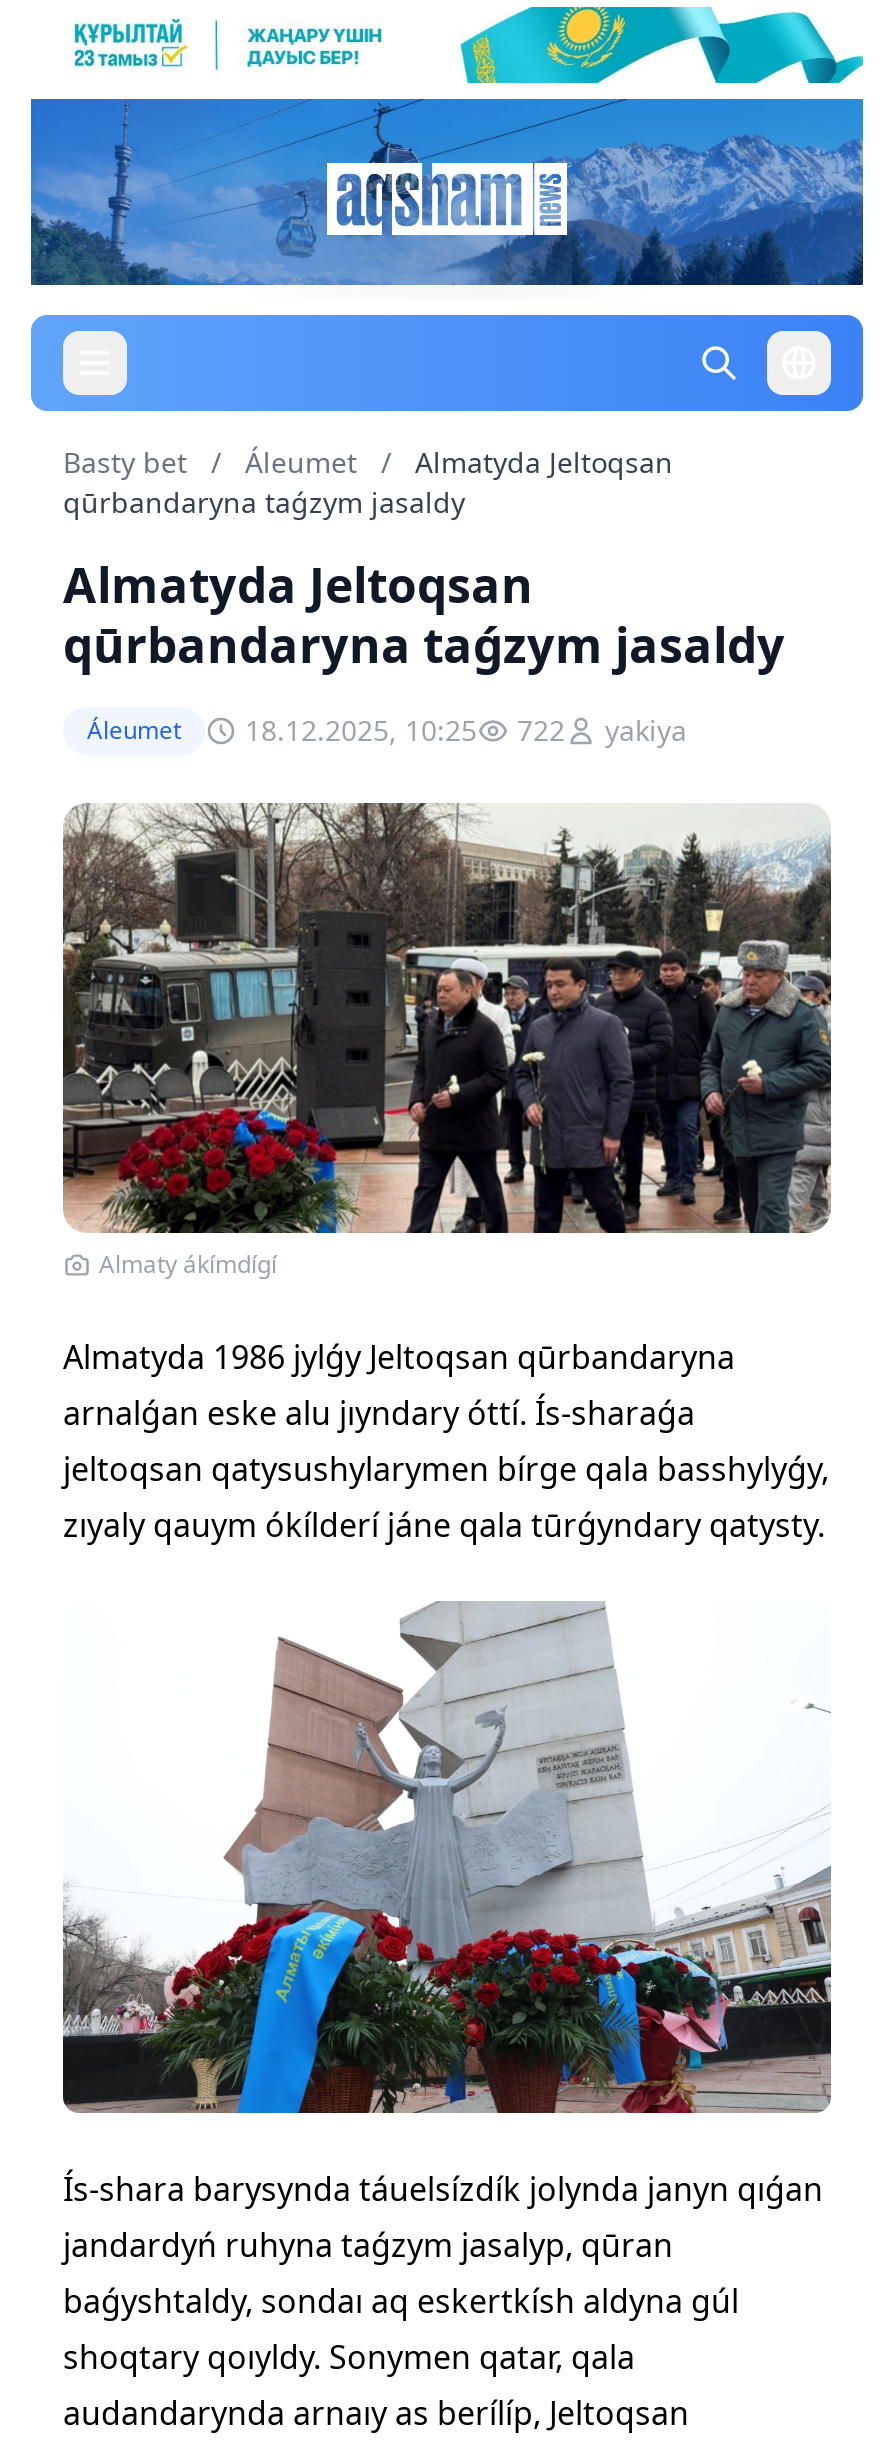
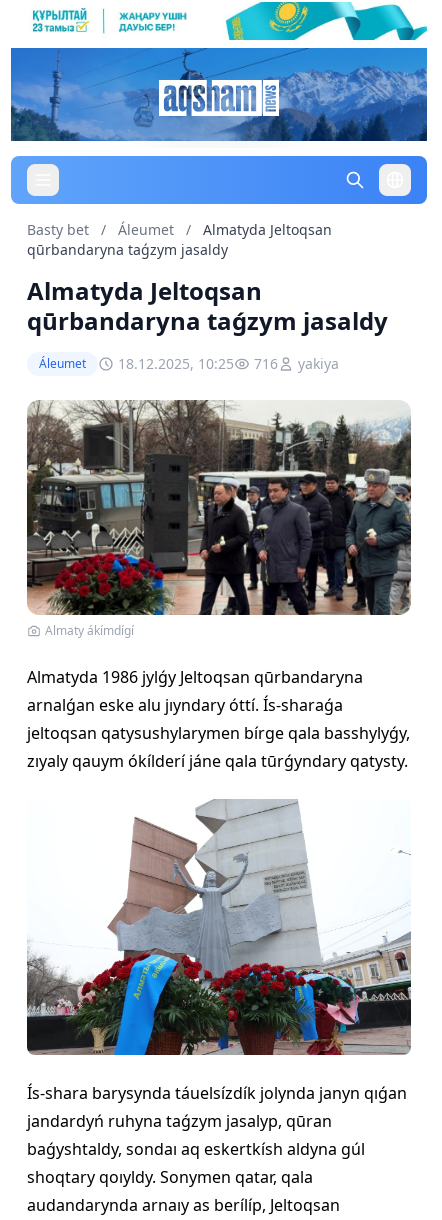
[87,711,687,749] Áleumet 18.12.2025, 10:25 722 yakiya -> [39,354,339,373] Áleumet 18.12.2025, 10:25 716 yakiya

